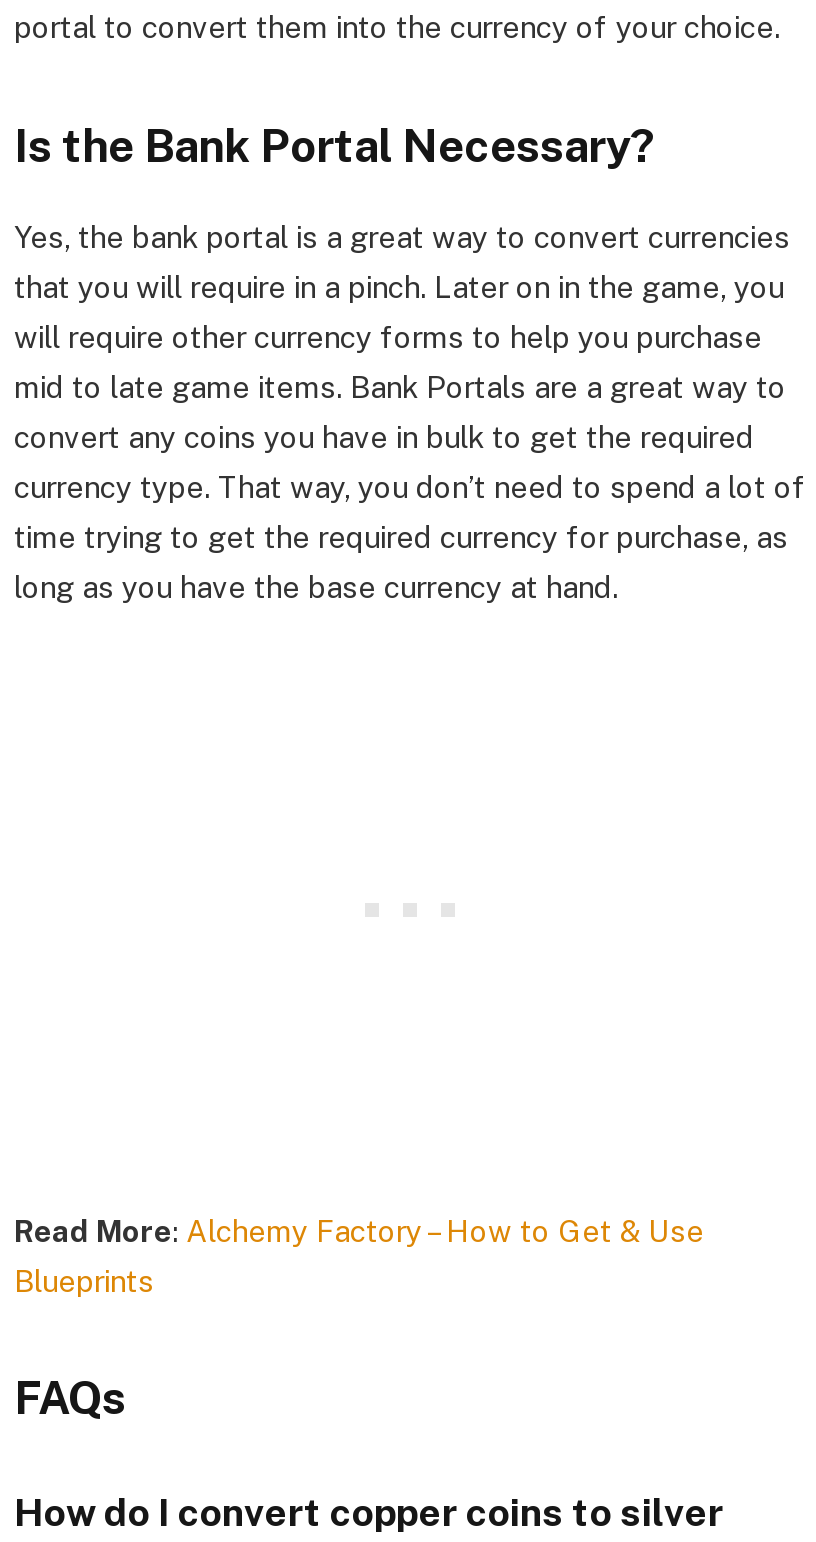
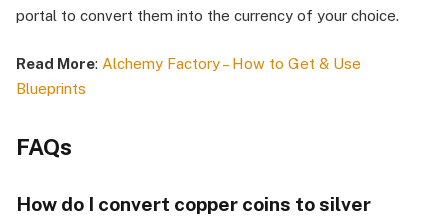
[14,119,806,605] Is the Bank Portal Necessary? | Yes, the bank portal is a great way to convert currencies | that you will require in a pinch. Later on in the game, you | will require other currency forms to help you purchase | mid to late game items. Bank Portals are a great way to | convert any coins you have in bulk to get the required | currency type. That way, you don’t need to spend a lot of | time trying to get the required currency for purchase, as | long as you have the base currency at hand. -> none

